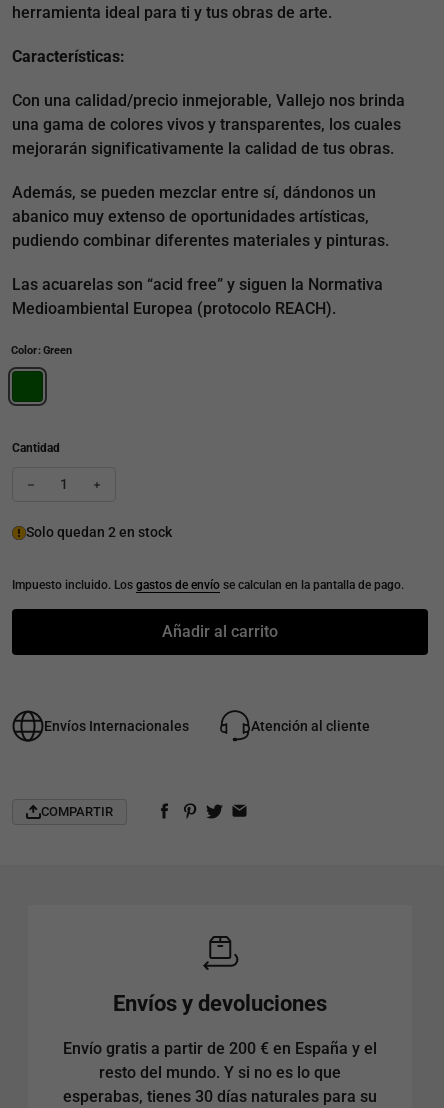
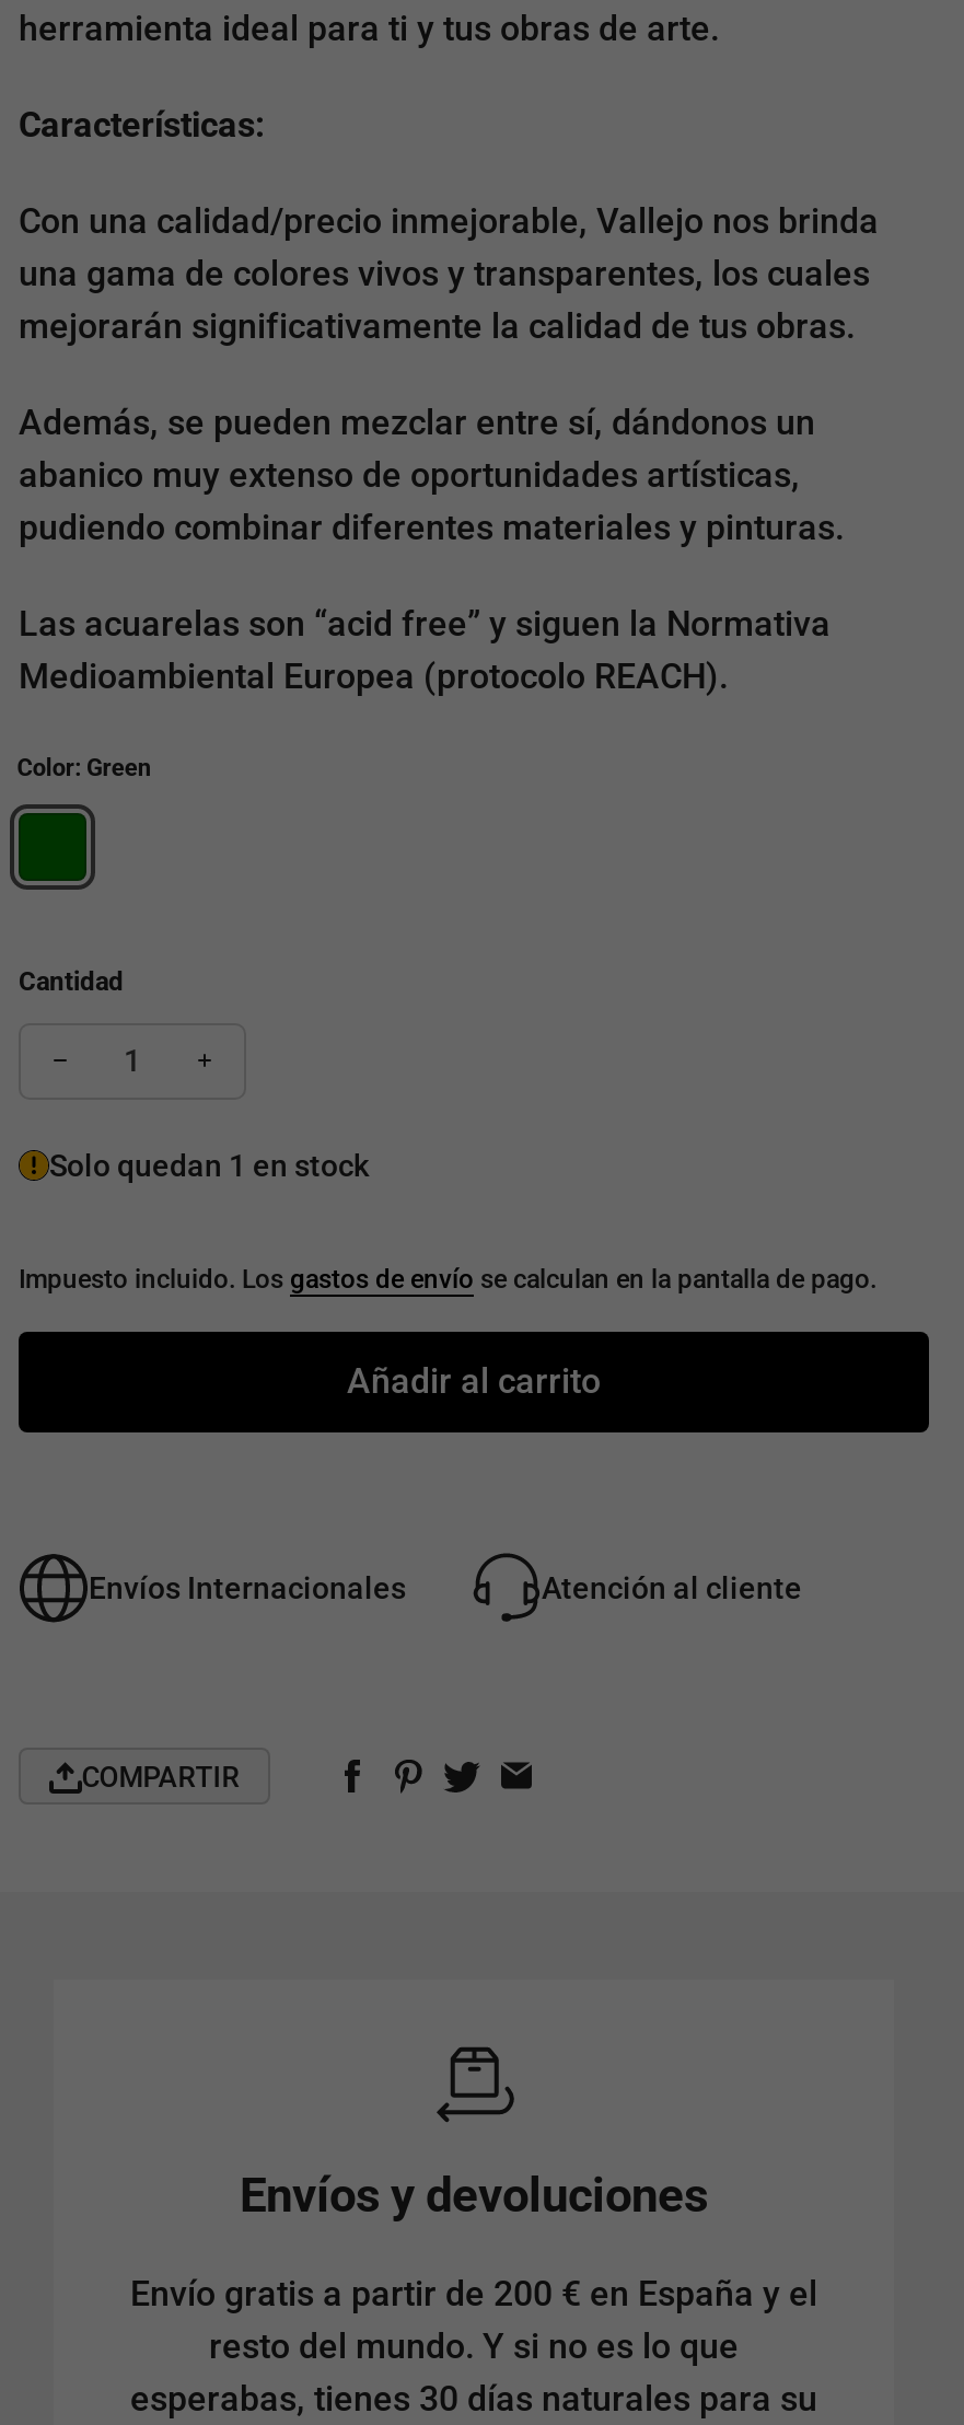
[26,524,172,540] Solo quedan 2 en stock -> [49,1147,369,1182] Solo quedan 1 en stock

